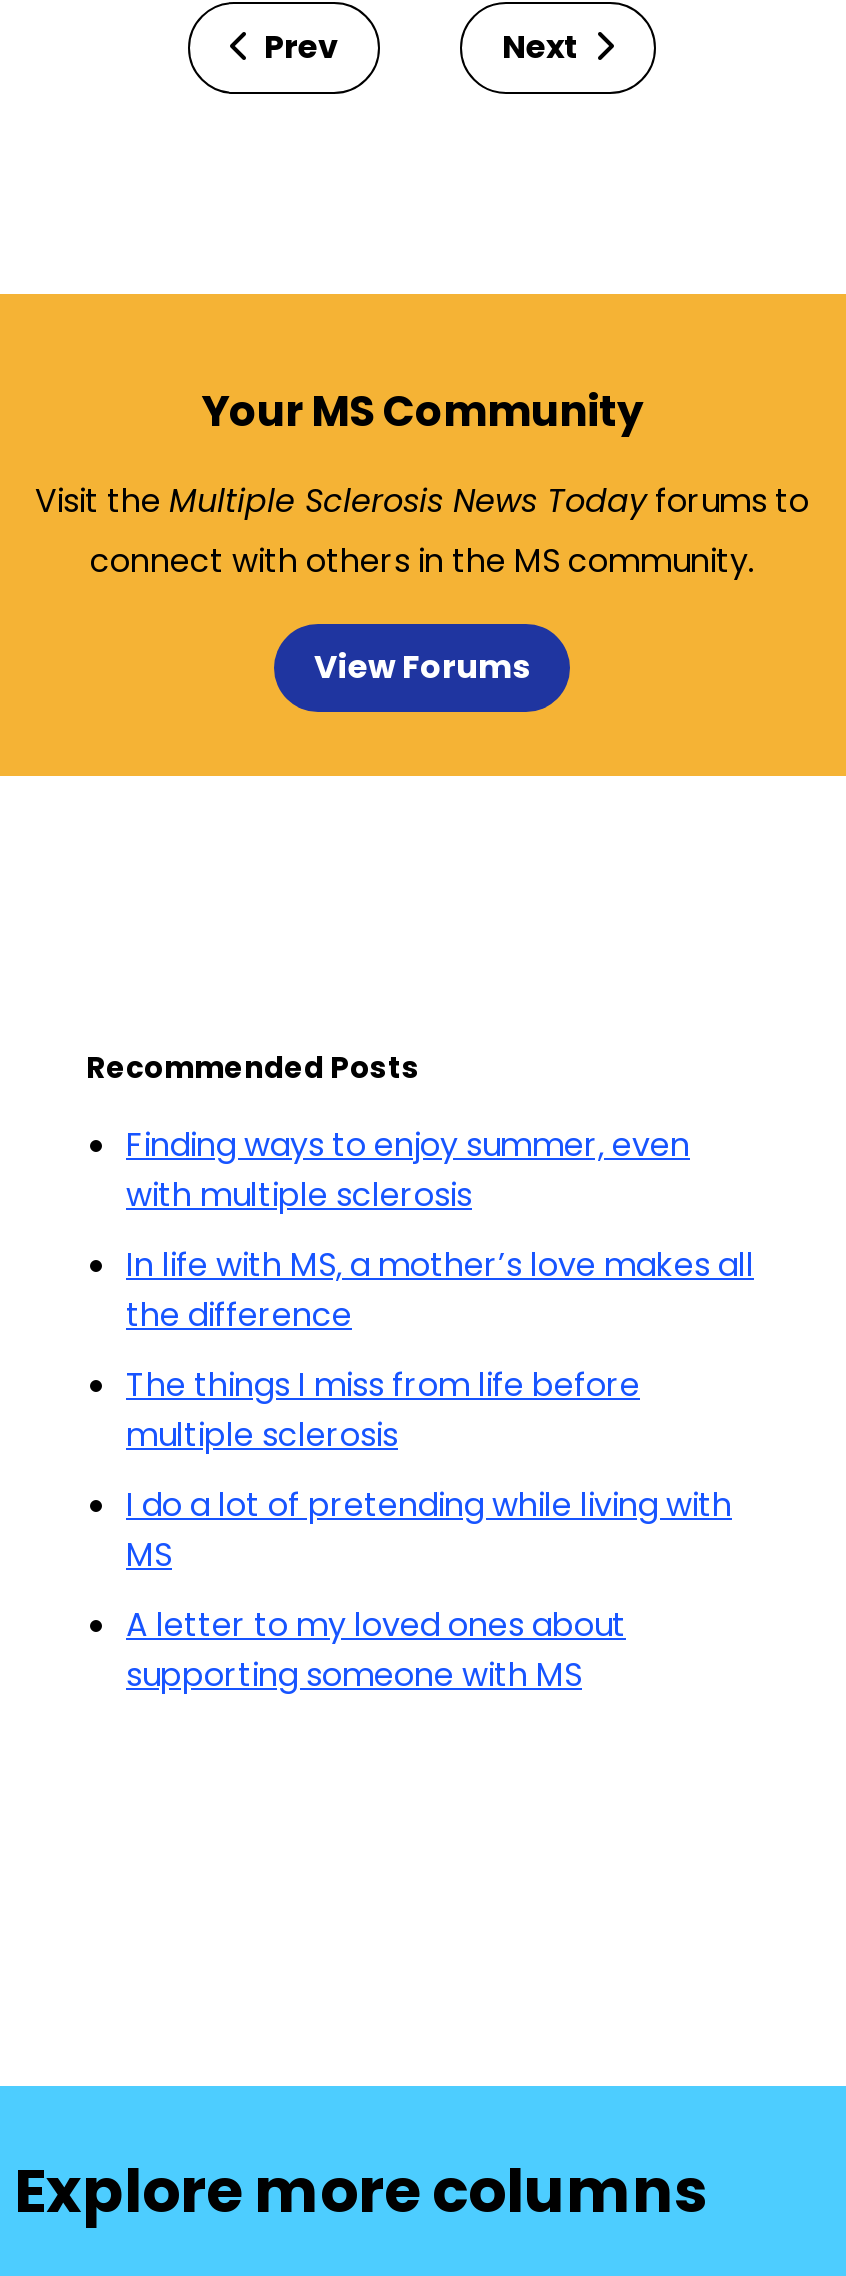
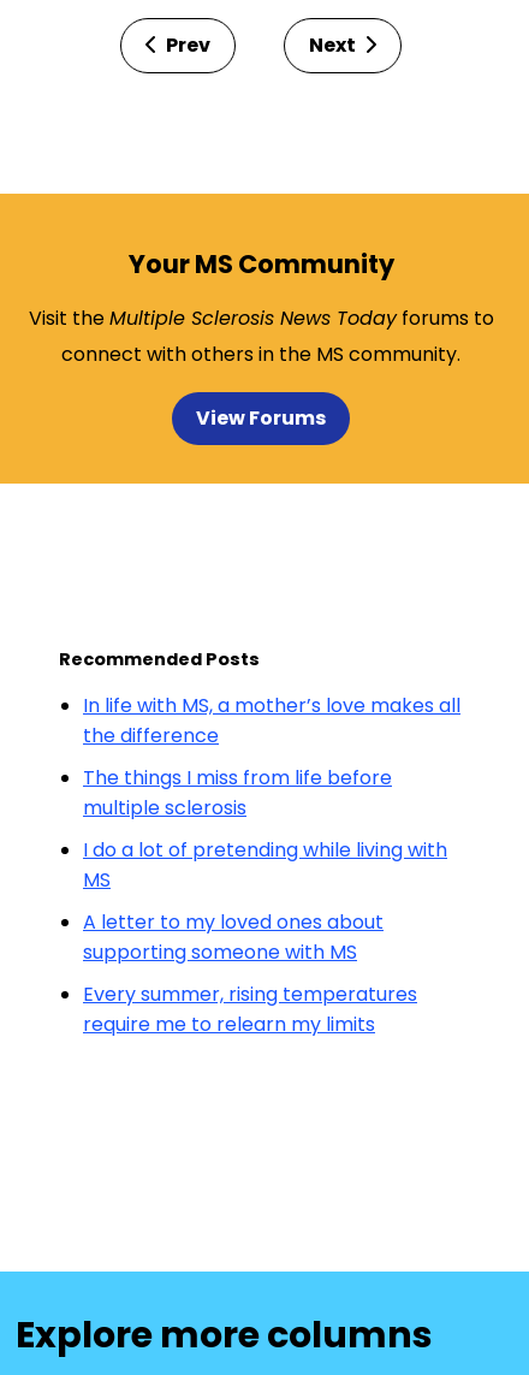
[126,1122,690,1218] Finding ways to enjoy summer, even | with multiple sclerosis -> none
moved [126,1242,754,1698] -> [83,692,460,966]: In life with MS, a mother’s love makes all | the difference | The things I miss from life before | multiple sclerosis | I do a lot of pretending while living with | MS | A letter to my loved ones about | supporting someone with MS
none -> [83,980,417,1038] Every summer, rising temperatures | require me to relearn my limits

